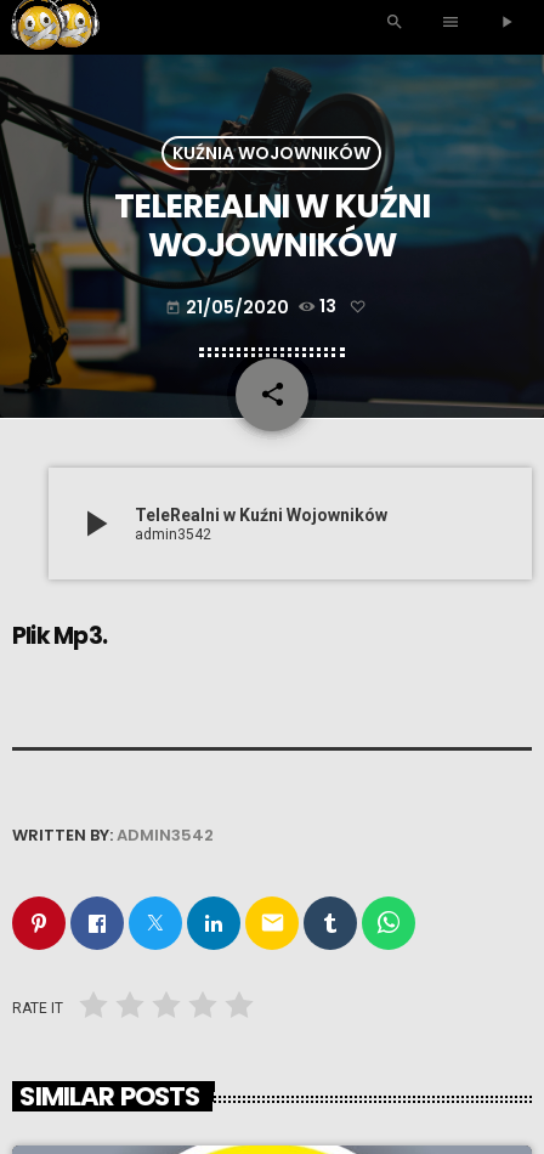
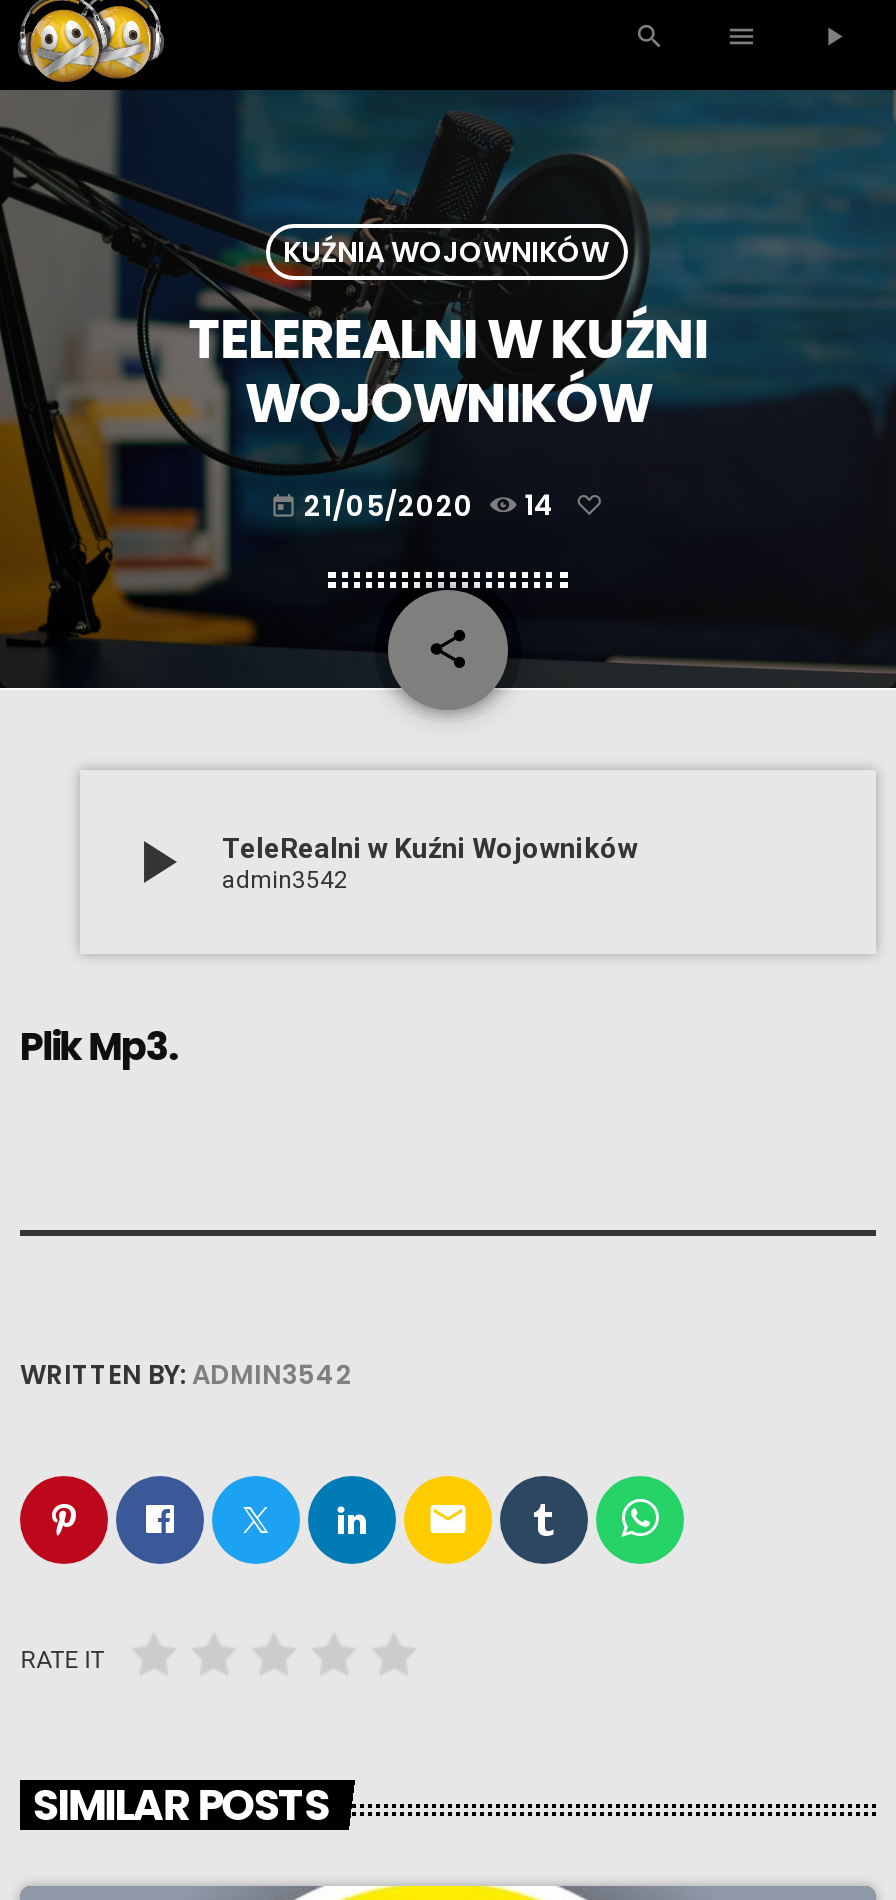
[319,295,339,319] 13 -> [524,486,560,526] 14

